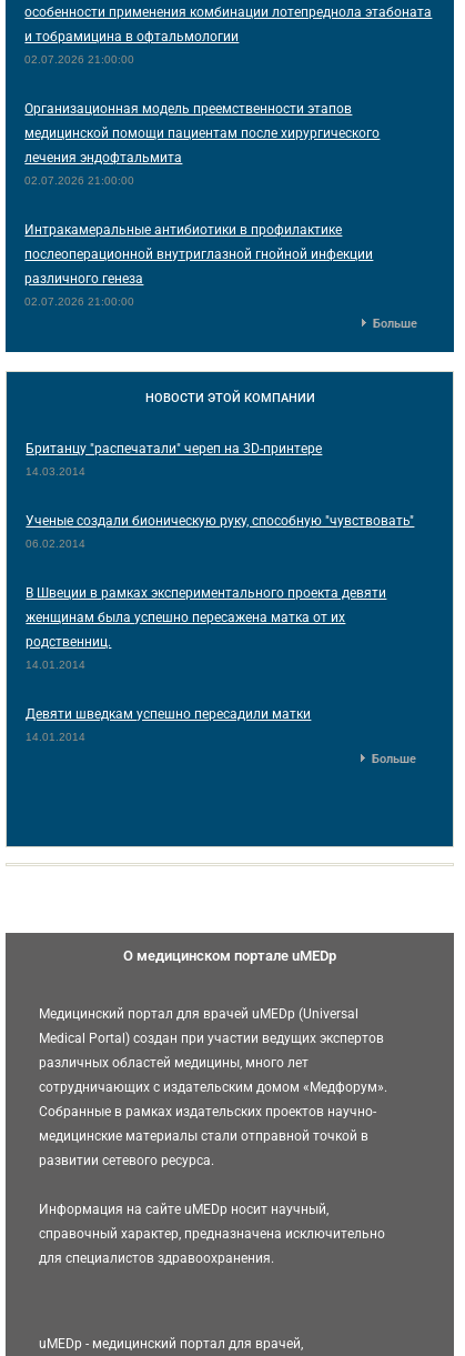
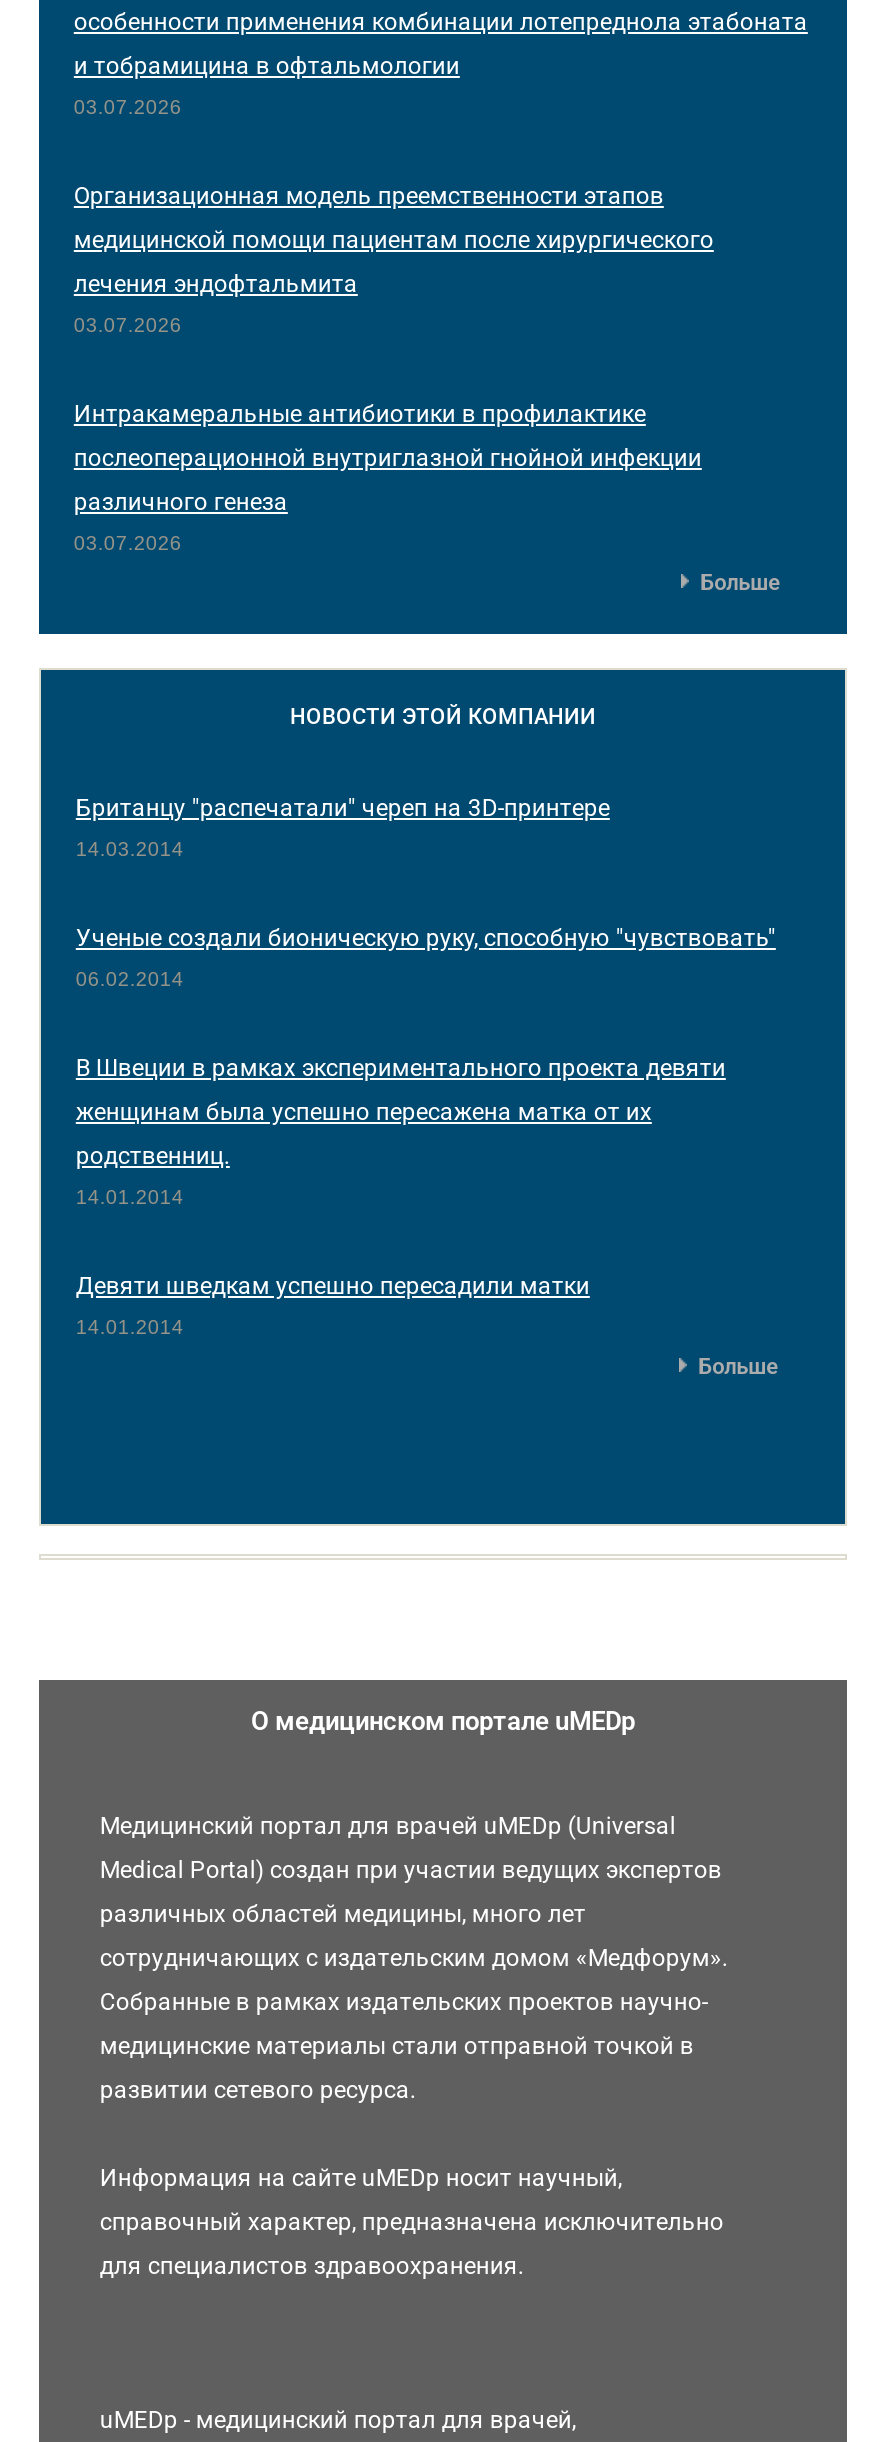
[25,53,135,66] 02.07.2026 21:00:00 -> [74,96,182,118] 03.07.2026
[25,174,135,187] 02.07.2026 21:00:00 -> [74,314,182,336] 03.07.2026
[25,295,135,308] 02.07.2026 21:00:00 -> [74,532,182,554] 03.07.2026

